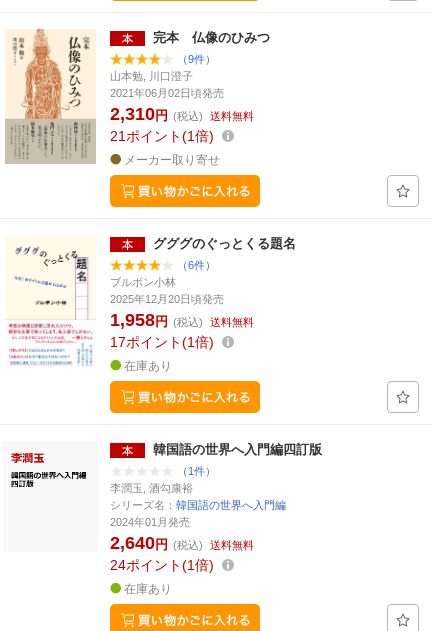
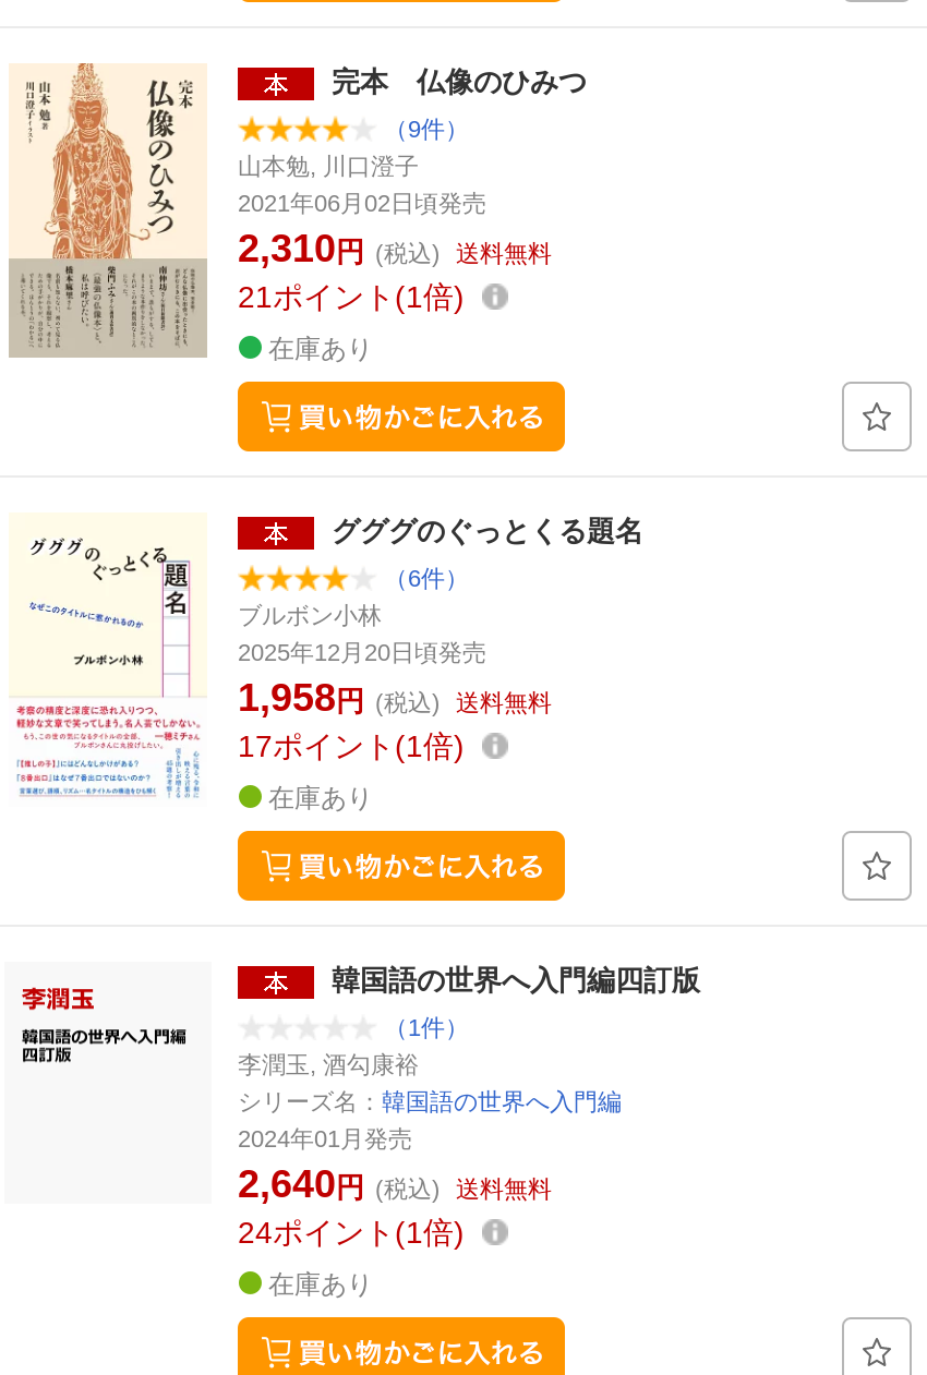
[124,153,220,167] メーカー取り寄せ -> [268,334,373,364] 在庫あり

